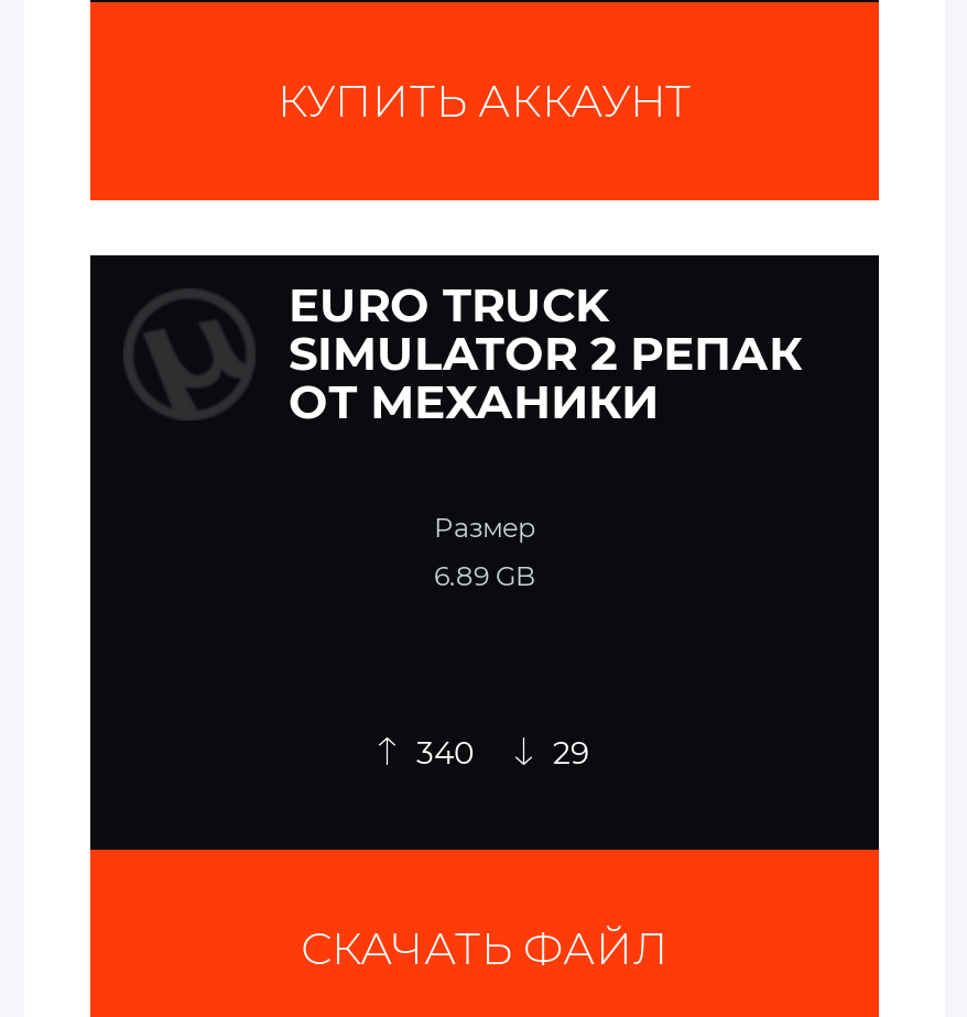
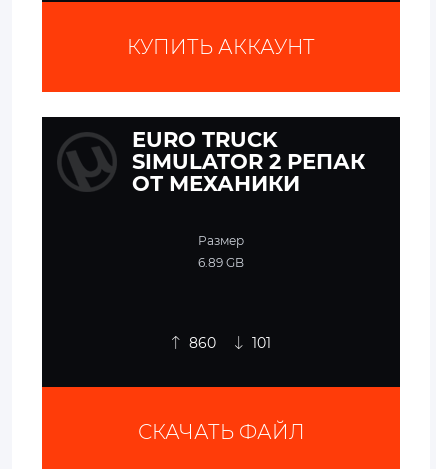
[416,734,474,773] 340 -> [188,334,215,352] 860
[553,734,590,773] 29 -> [251,334,270,352] 101

